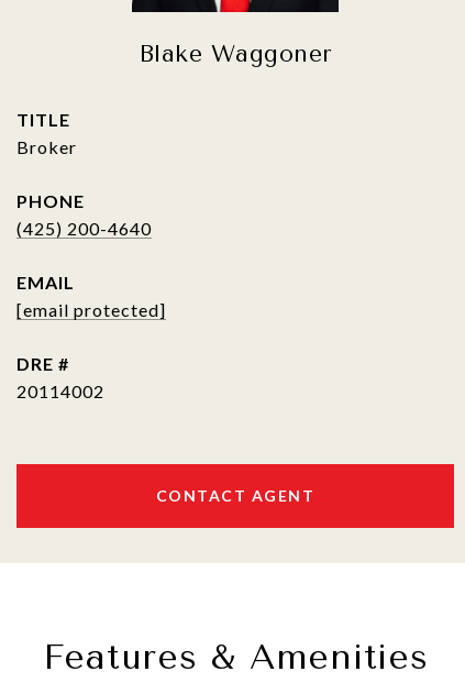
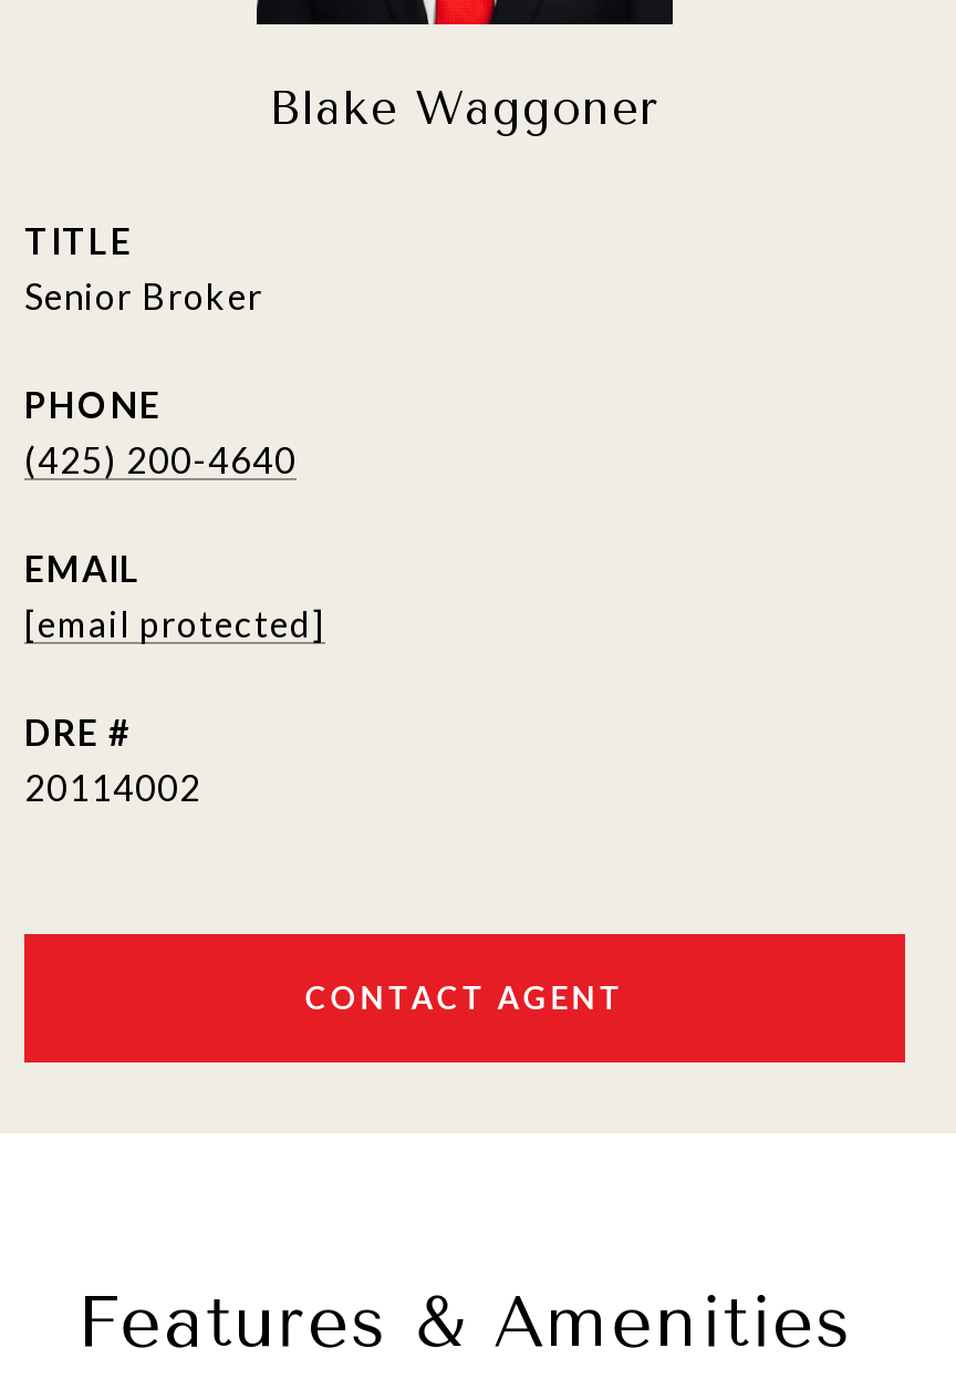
[16,136,77,157] Broker -> [24,274,263,317] Senior Broker

